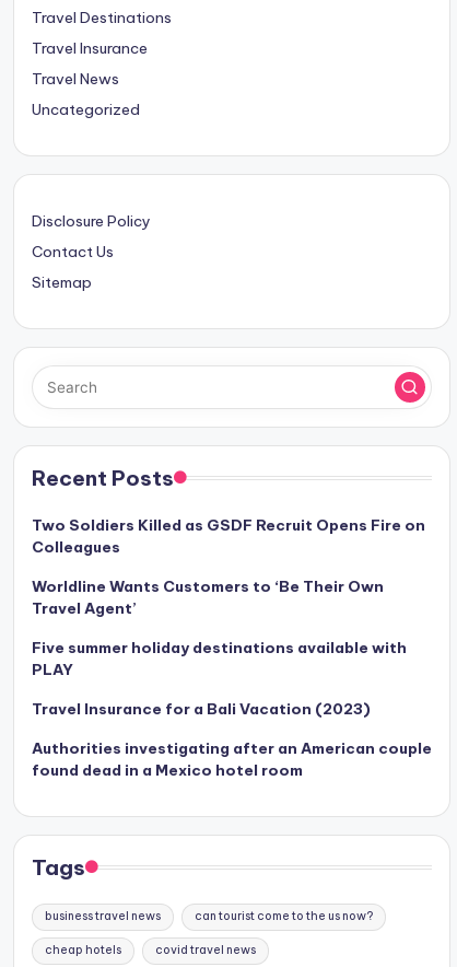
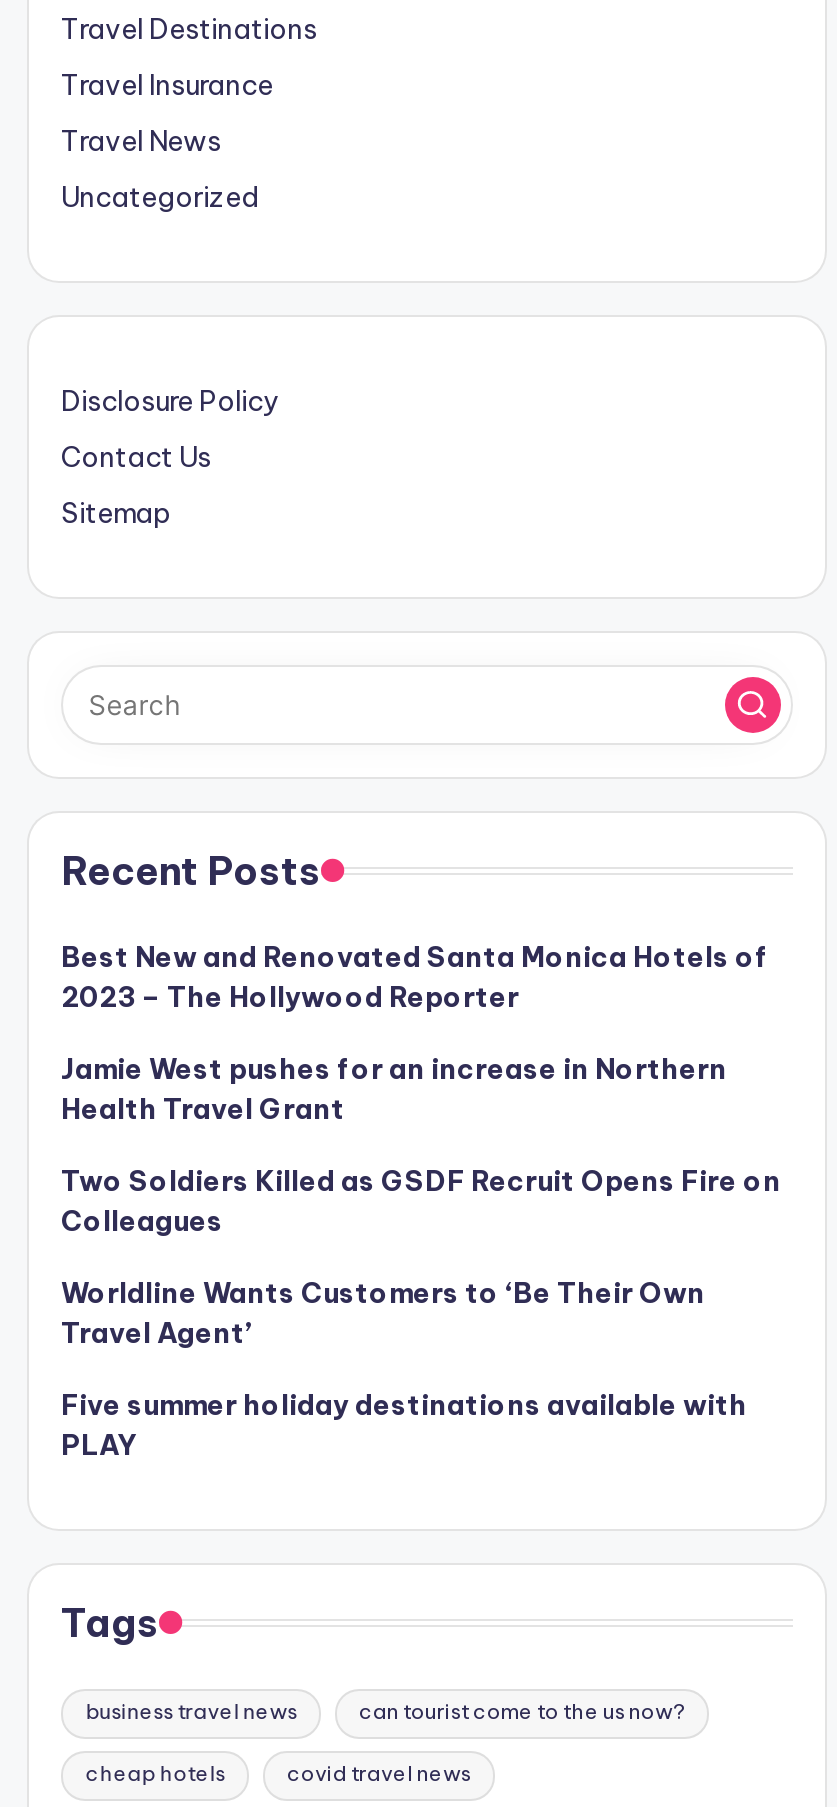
none -> [61,939,769,1127] Best New and Renovated Santa Monica Hotels of | 2023 – The Hollywood Reporter | Jamie West pushes for an increase in Northern | Health Travel Grant
moved [32,515,425,679] -> [61,1163,781,1463]: Two Soldiers Killed as GSDF Recruit Opens Fire on | Colleagues | Worldline Wants Customers to ‘Be Their Own | Travel Agent’ | Five summer holiday destinations available with | PLAY
[32,699,432,780] Travel Insurance for a Bali Vacation (2023) | Authorities investigating after an American couple | found dead in a Mexico hotel room -> none

